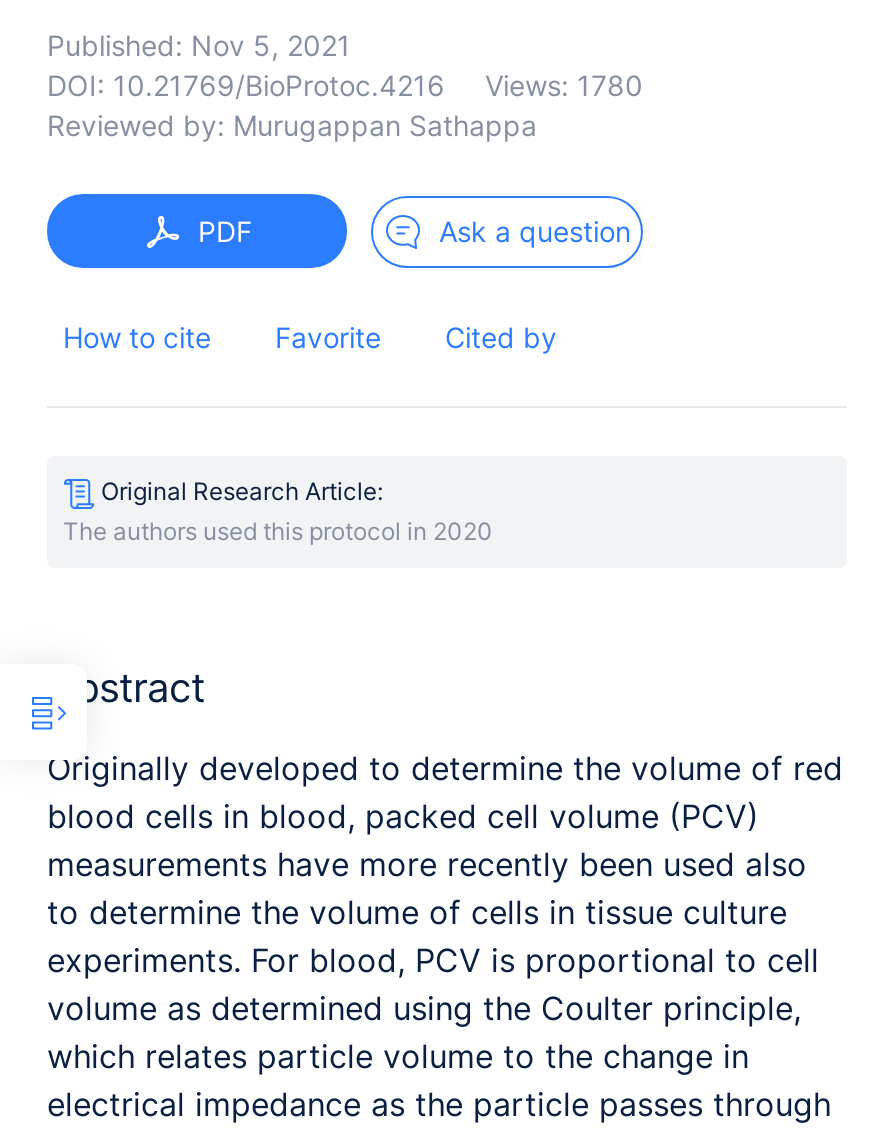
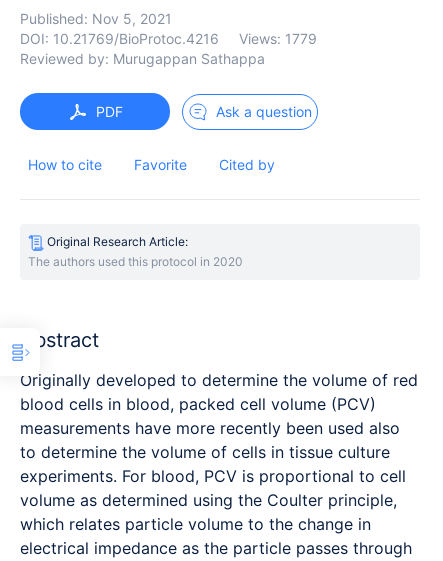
[47,68,643,102] DOI: 10.21769/BioProtoc.4216 Views: 1780 -> [20,30,317,47] DOI: 10.21769/BioProtoc.4216 Views: 1779

